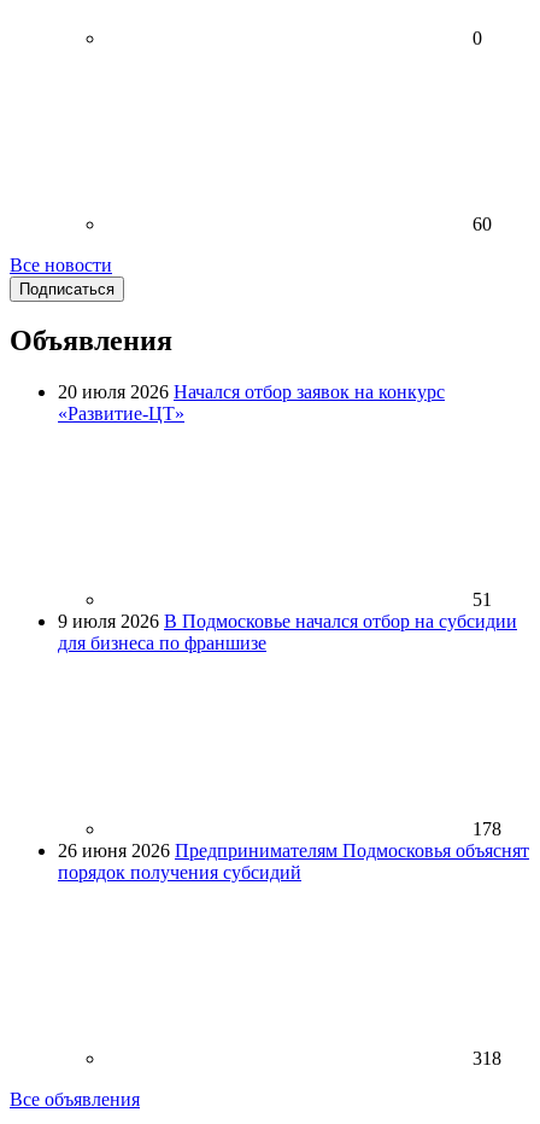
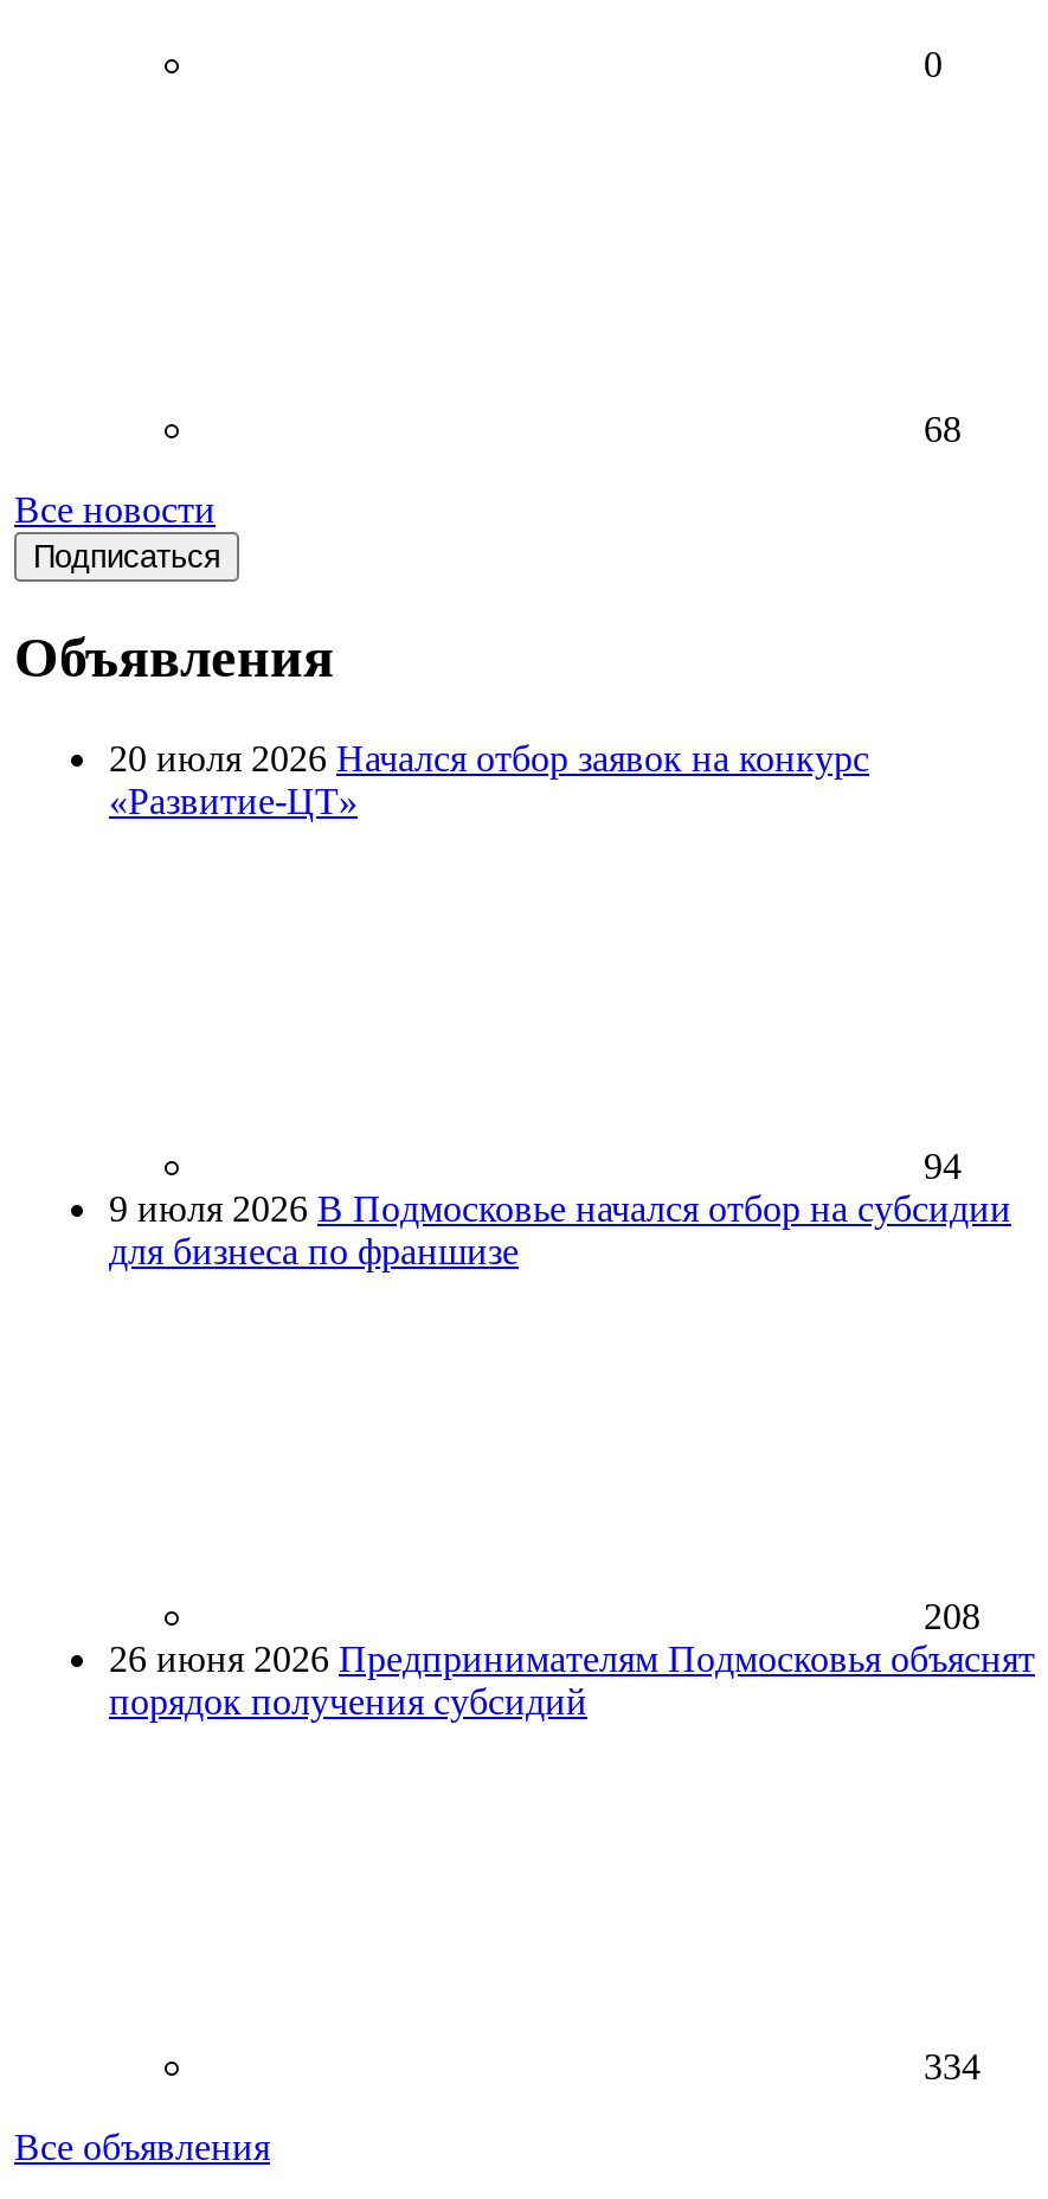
[472,213,492,234] 60 -> [924,408,962,448] 68
[472,590,492,610] 51 -> [924,1146,962,1187] 94
[472,819,501,839] 178 -> [924,1597,981,1637] 208
[472,1048,501,1069] 318 -> [924,2047,981,2087] 334

